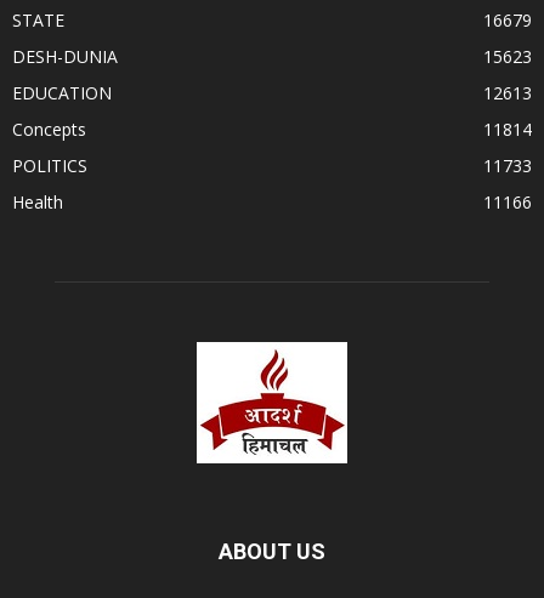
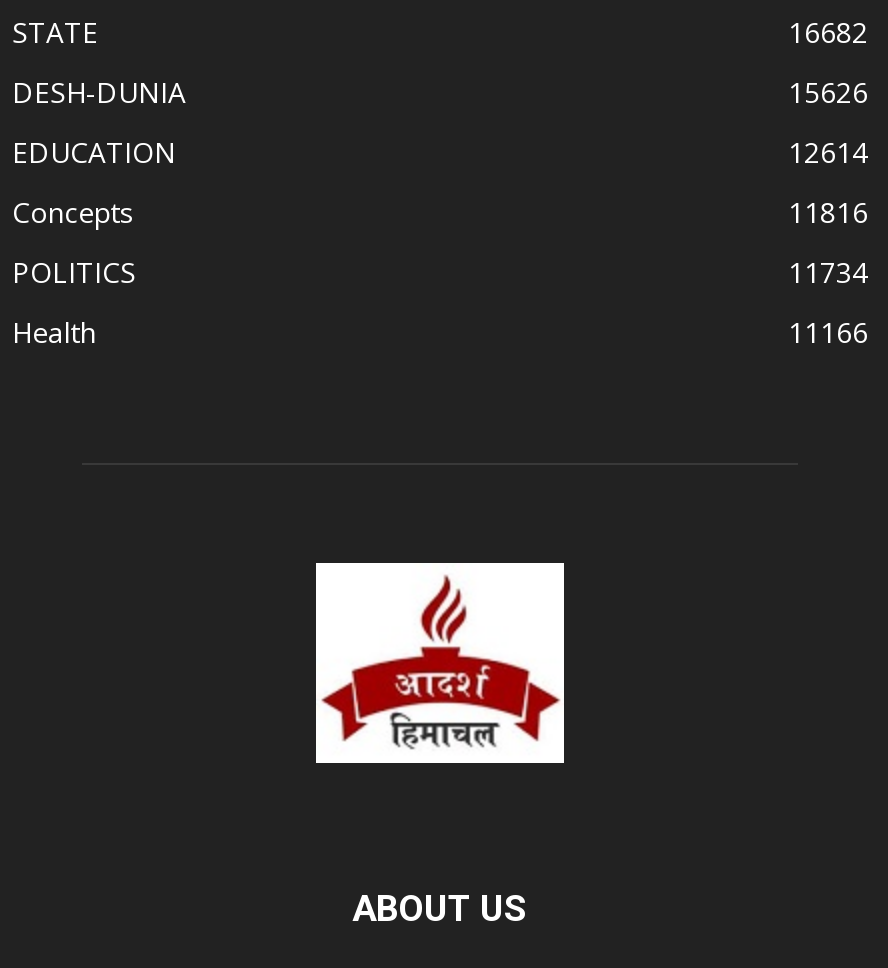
[483,8,532,31] 16679 -> [788,13,868,51] 16682
[483,45,532,68] 15623 -> [788,73,868,111] 15626
[483,81,532,104] 12613 -> [788,133,868,171] 12614
[483,117,532,140] 11814 -> [788,193,868,231] 11816
[483,154,532,177] 11733 -> [788,253,868,291] 11734

